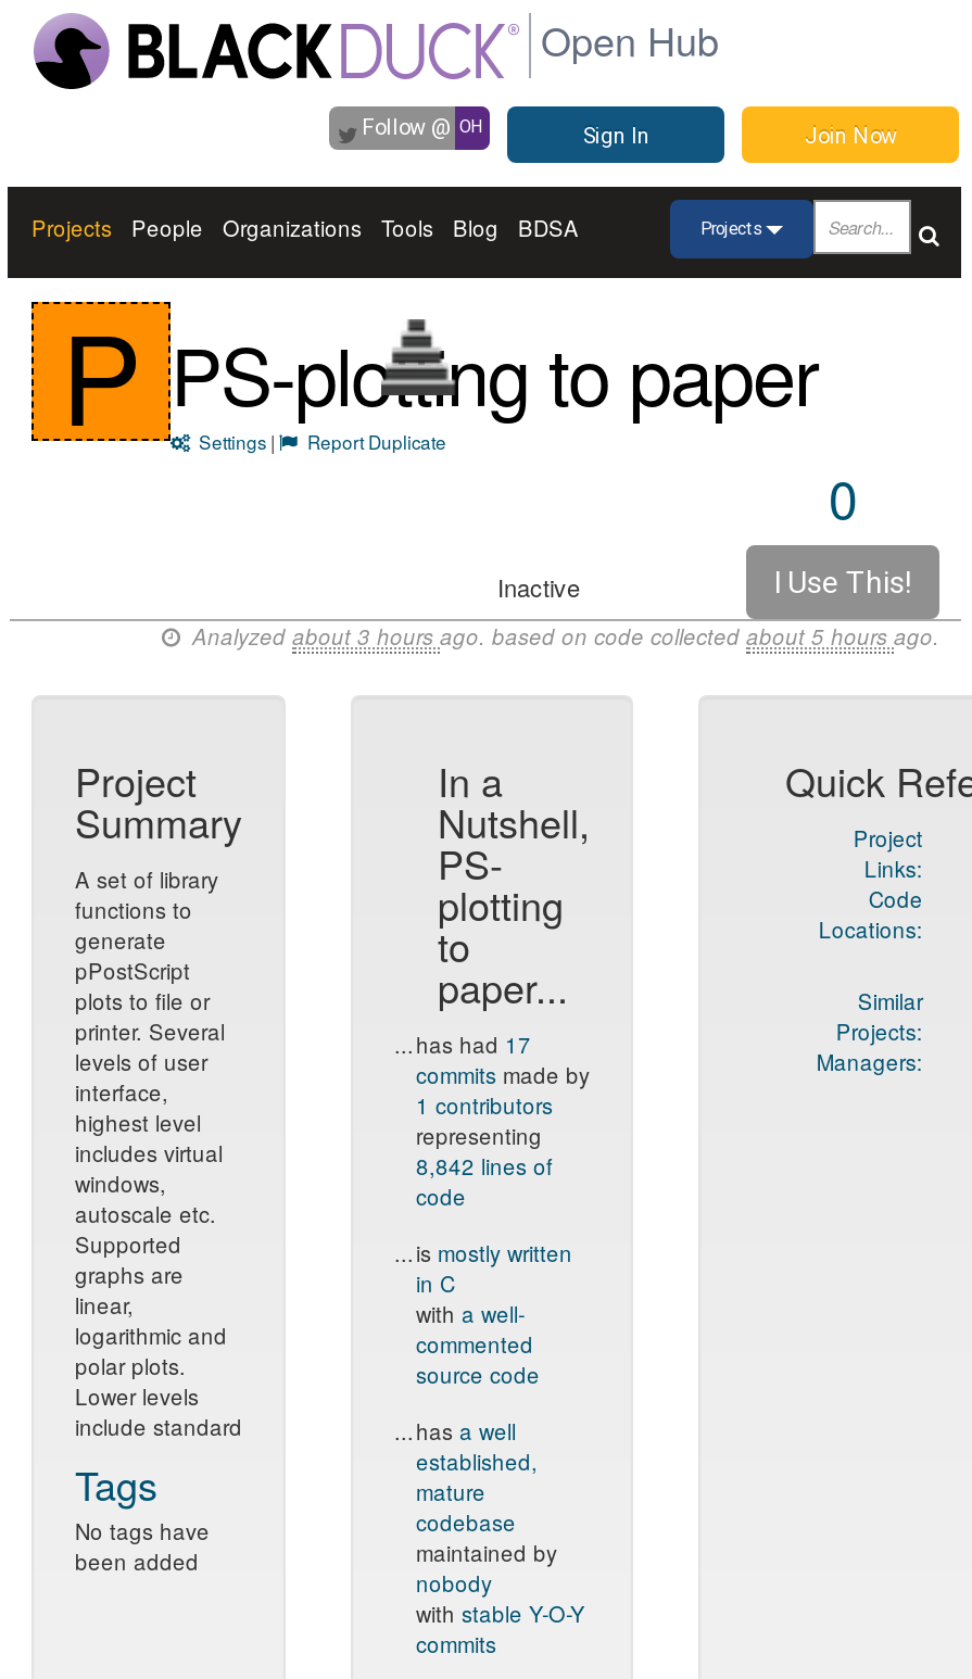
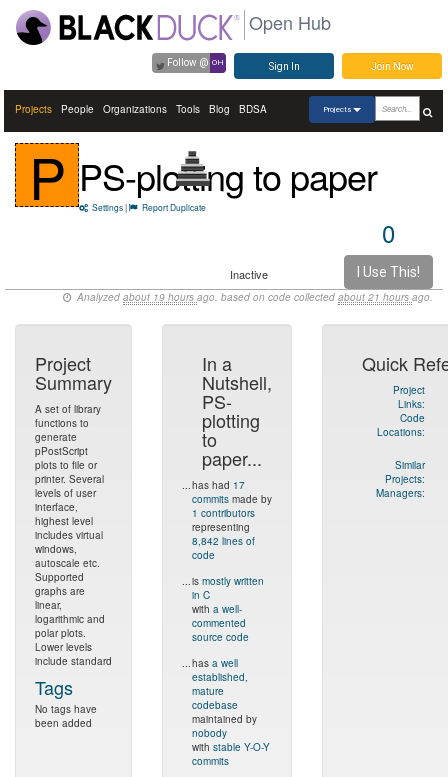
[186,621,939,652] Analyzedabout 3 hoursago. based on code collectedabout 5 hoursago. -> [74,290,433,304] Analyzedabout 19 hoursago. based on code collectedabout 21 hoursago.

